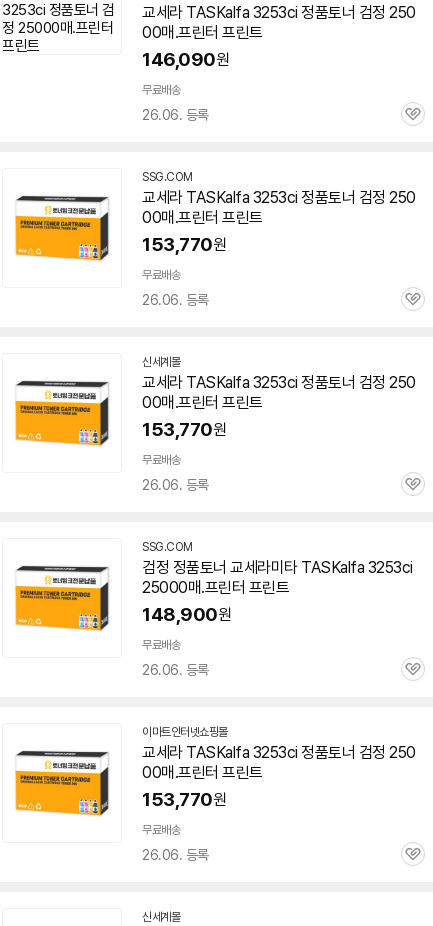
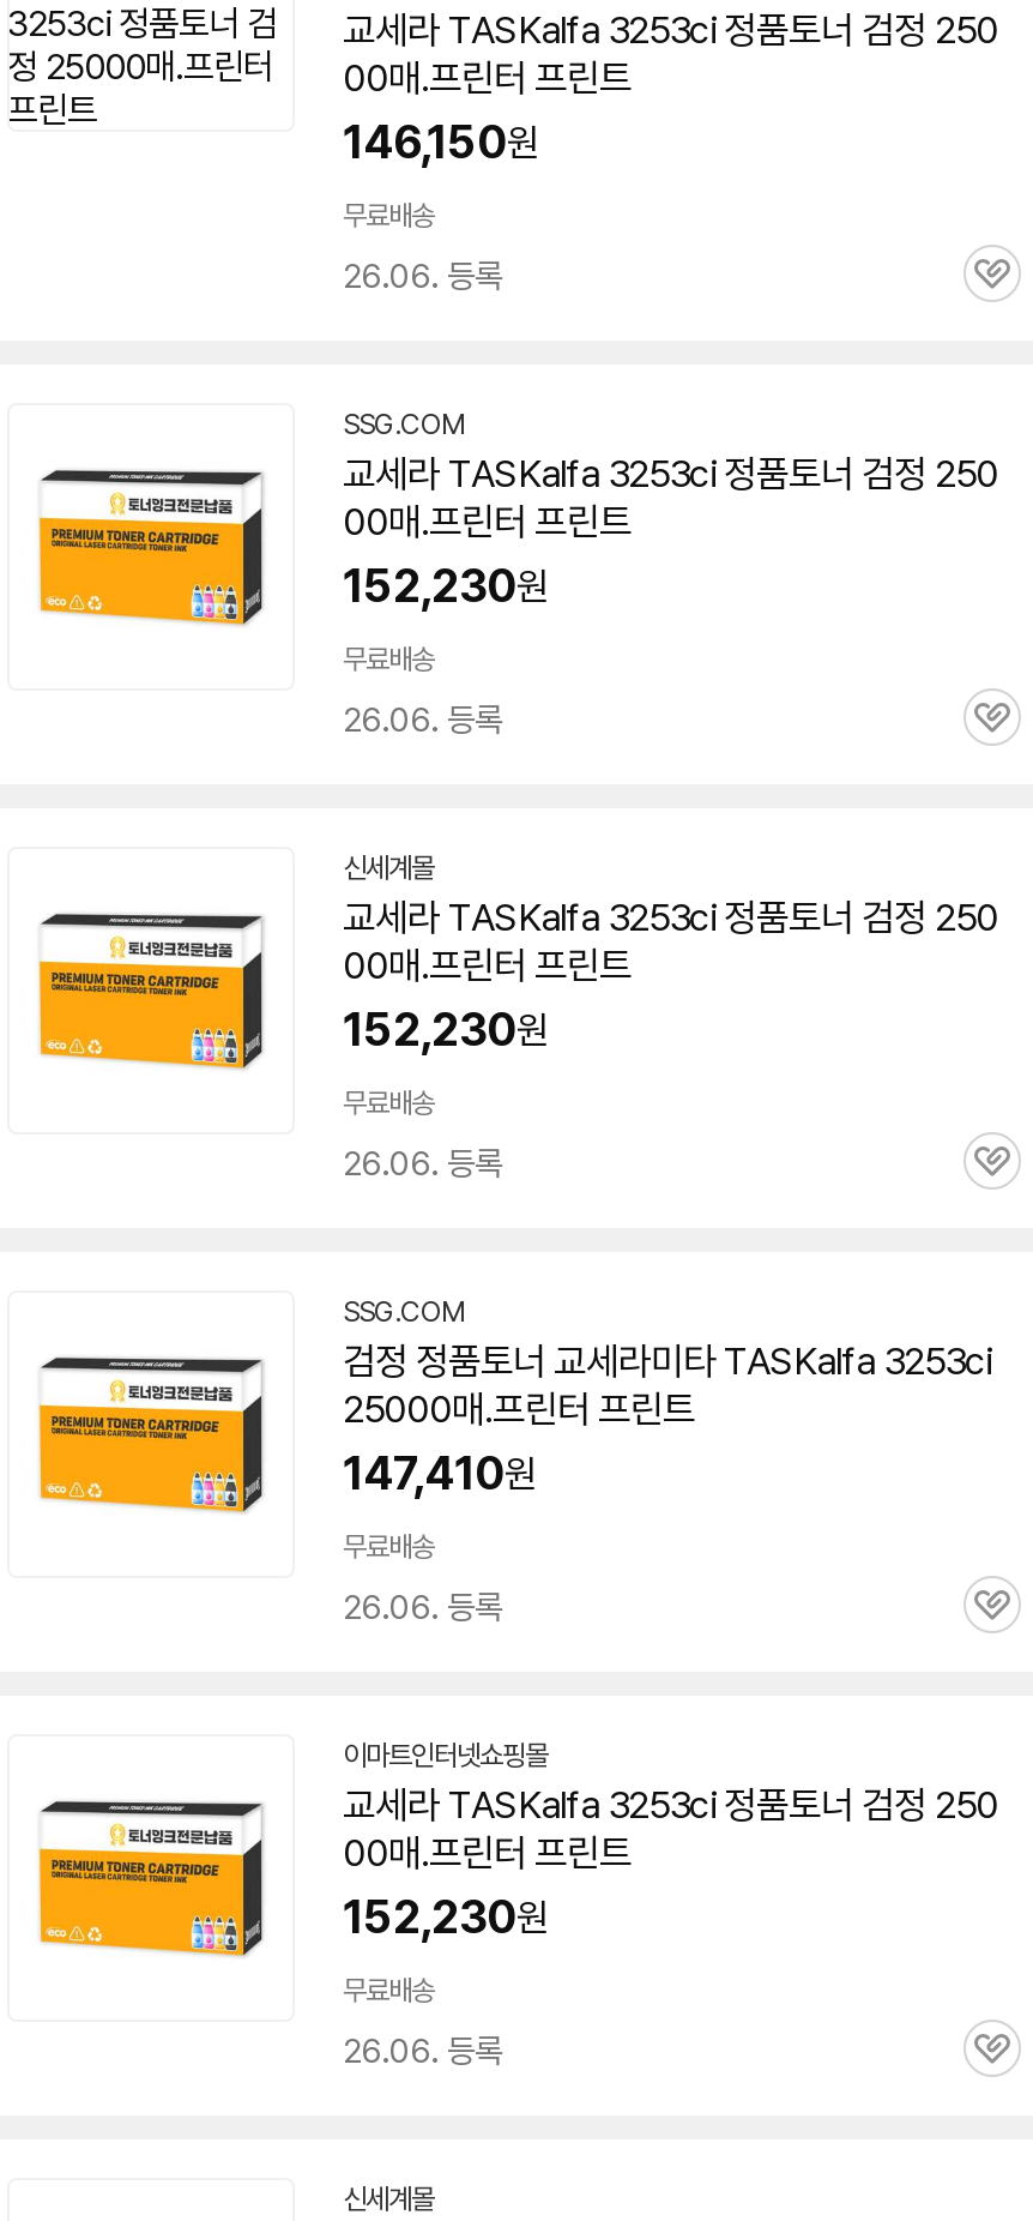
[142,48,229,71] 146,090원 -> [343,115,539,170] 146,150원
[142,233,226,256] 153,770원 -> [343,559,549,614] 152,230원
[142,418,226,441] 153,770원 -> [343,1003,549,1058] 152,230원
[142,603,231,626] 148,900원 -> [343,1446,537,1501] 147,410원
[142,788,226,811] 153,770원 -> [343,1890,549,1945] 152,230원

